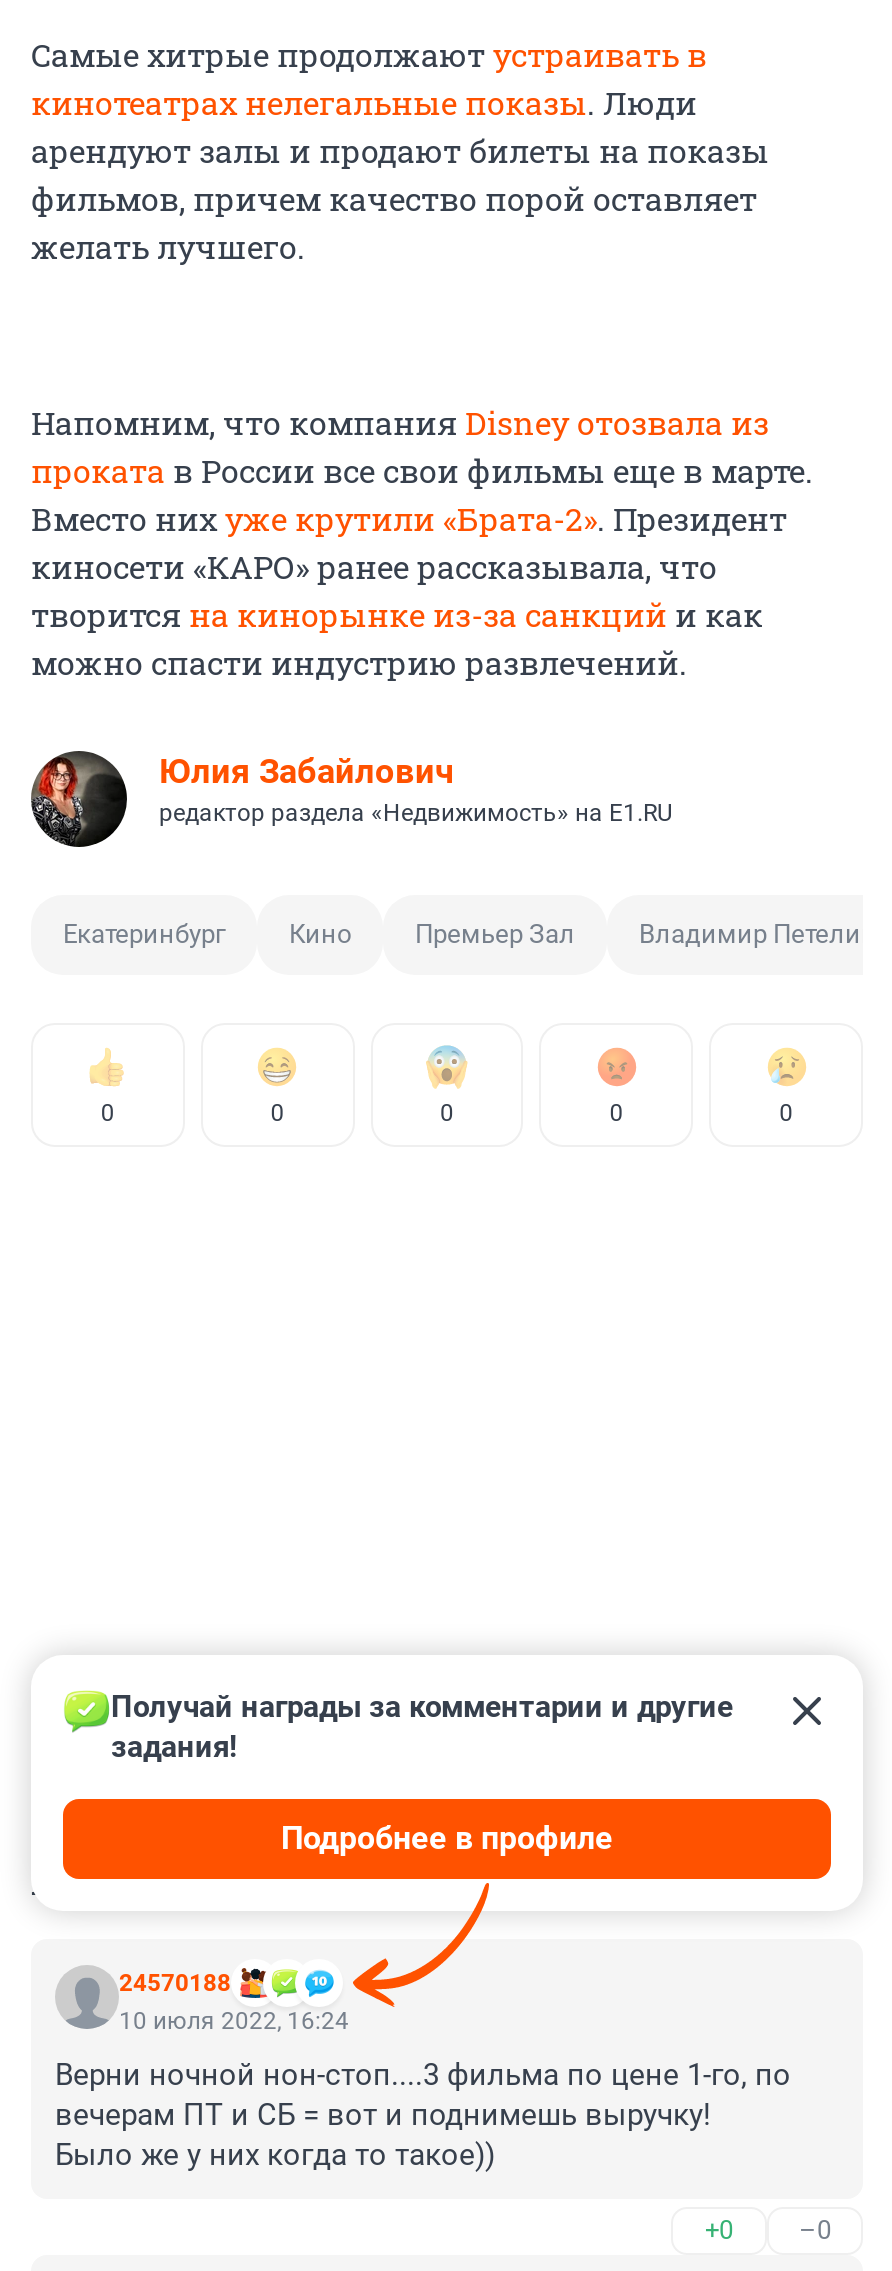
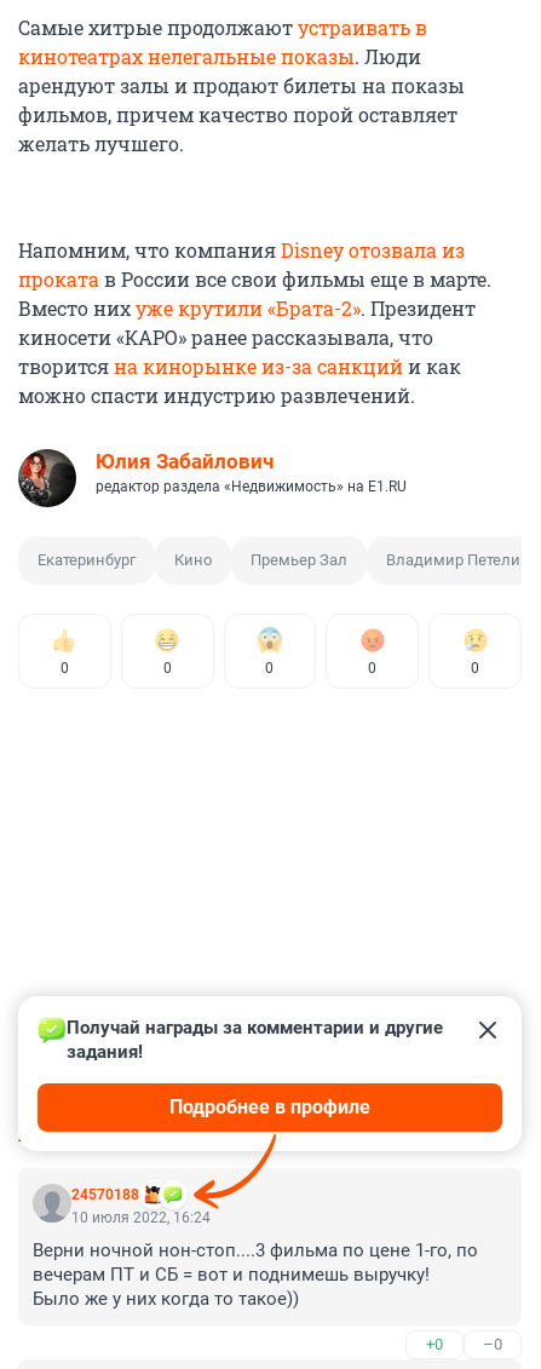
[293,1883,491,2009] [image] -> [178,1134,295,1209] [image]

